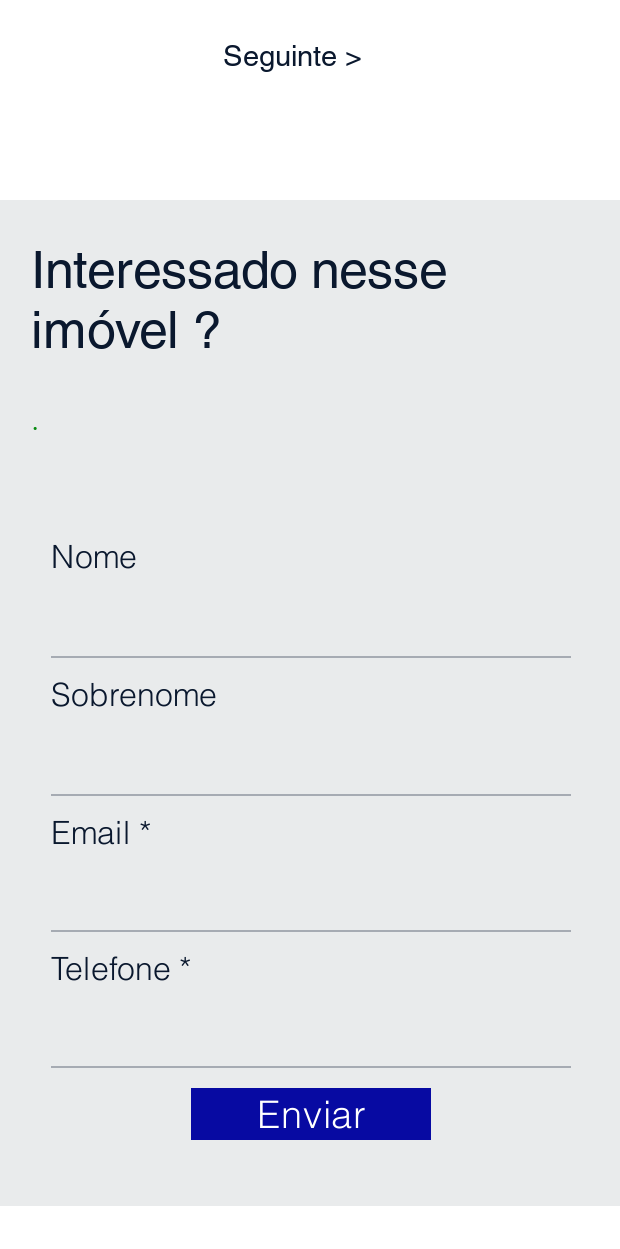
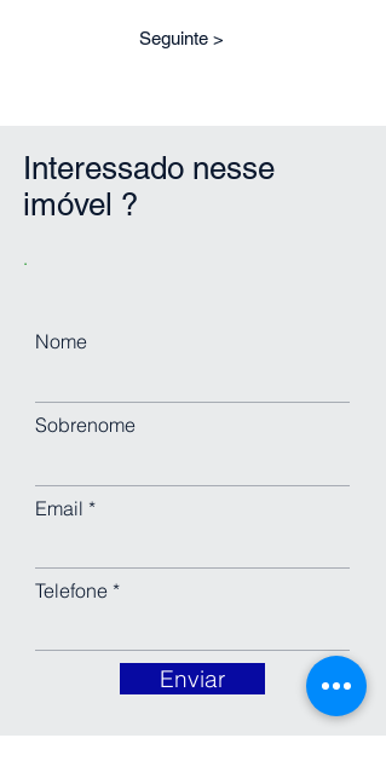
none -> [304,655,369,720] [image]

